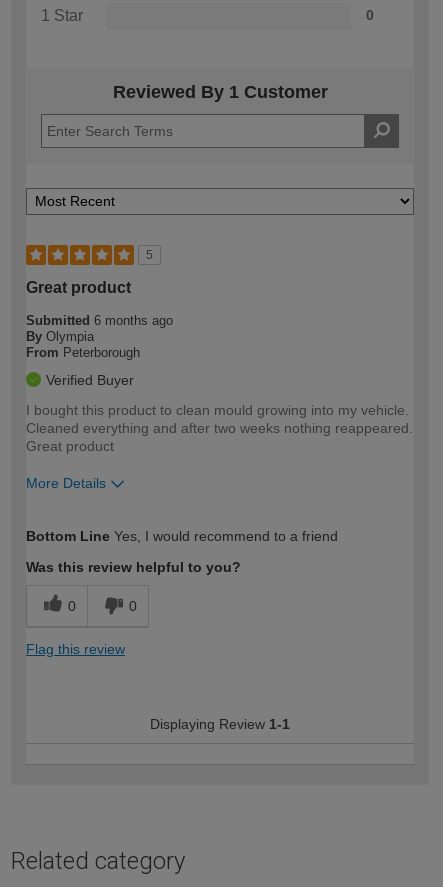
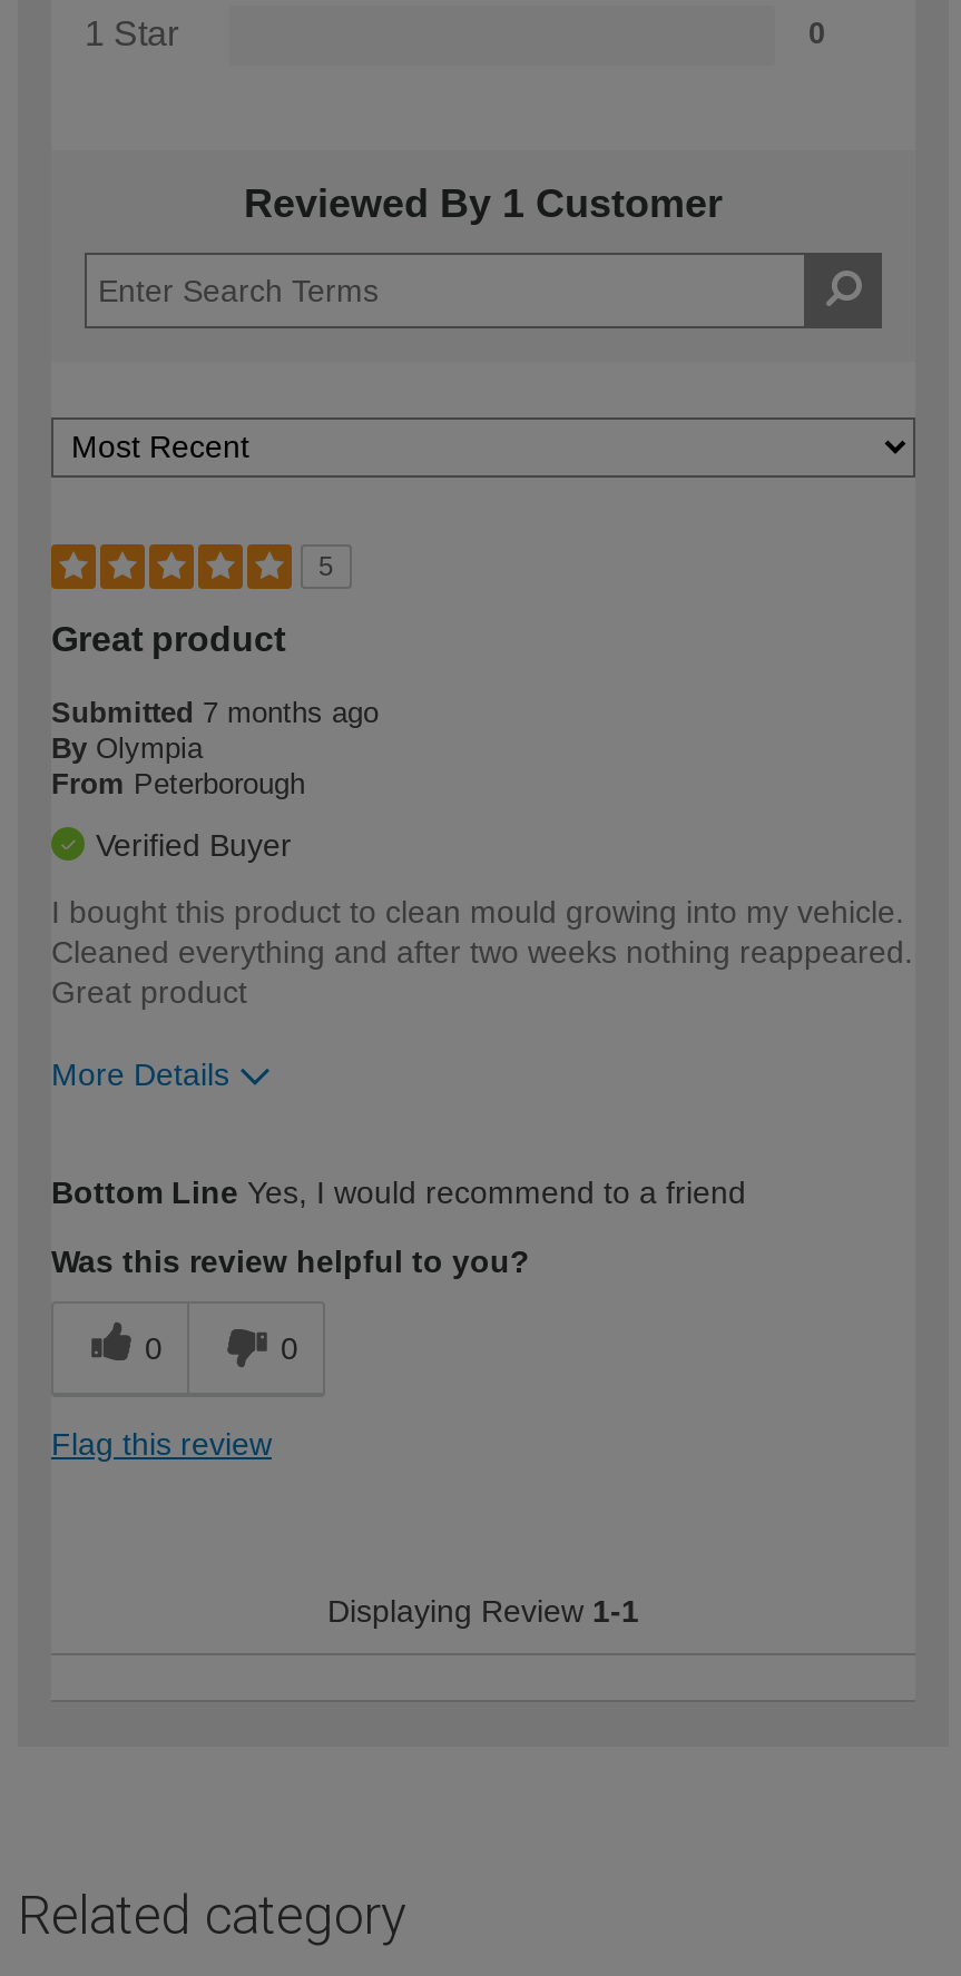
[26,313,173,328] Submitted 6 months ago -> [51,697,379,730] Submitted 7 months ago

